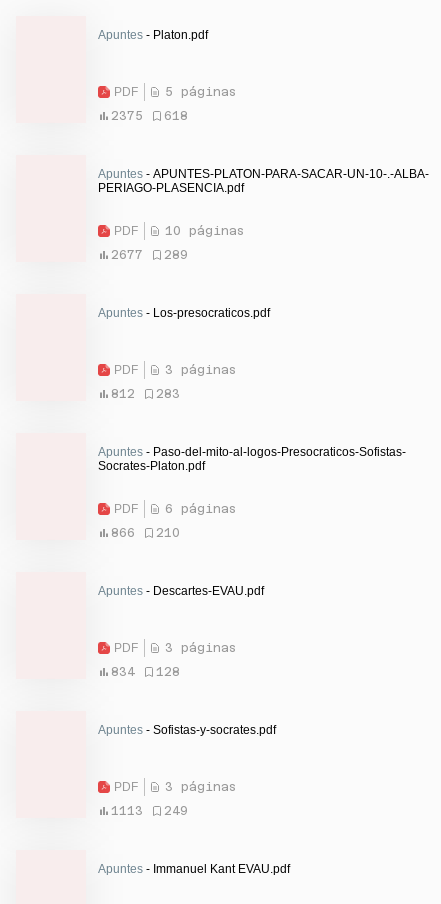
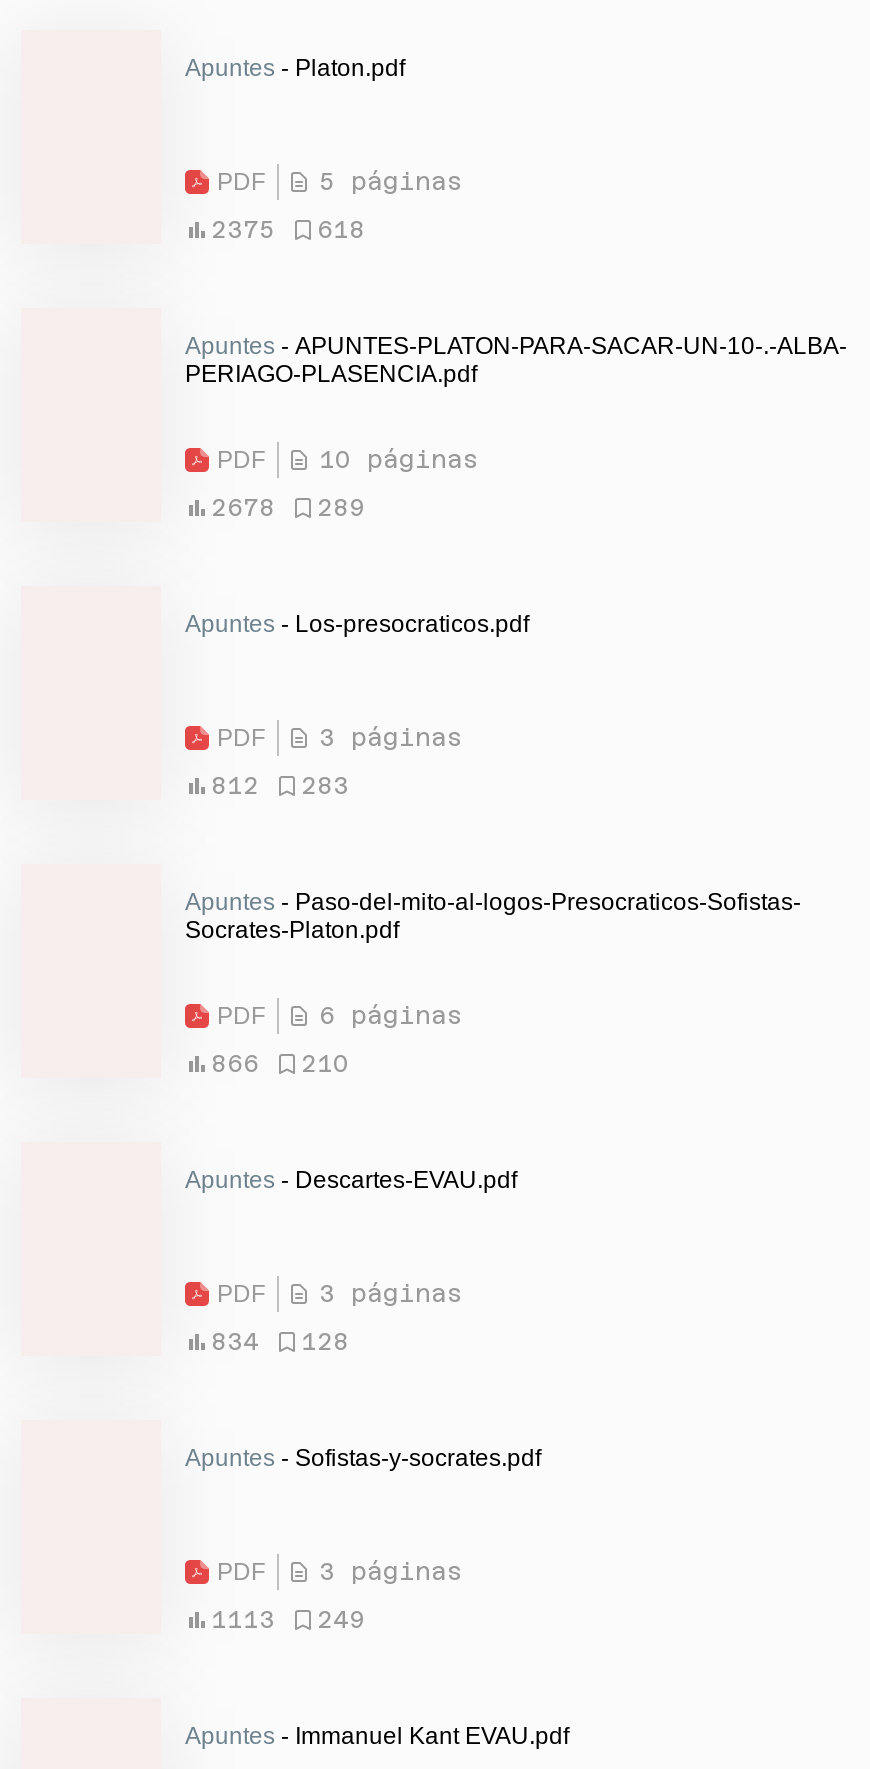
[111,248,188,262] 2677 289 -> [211,493,365,521] 2678 289

